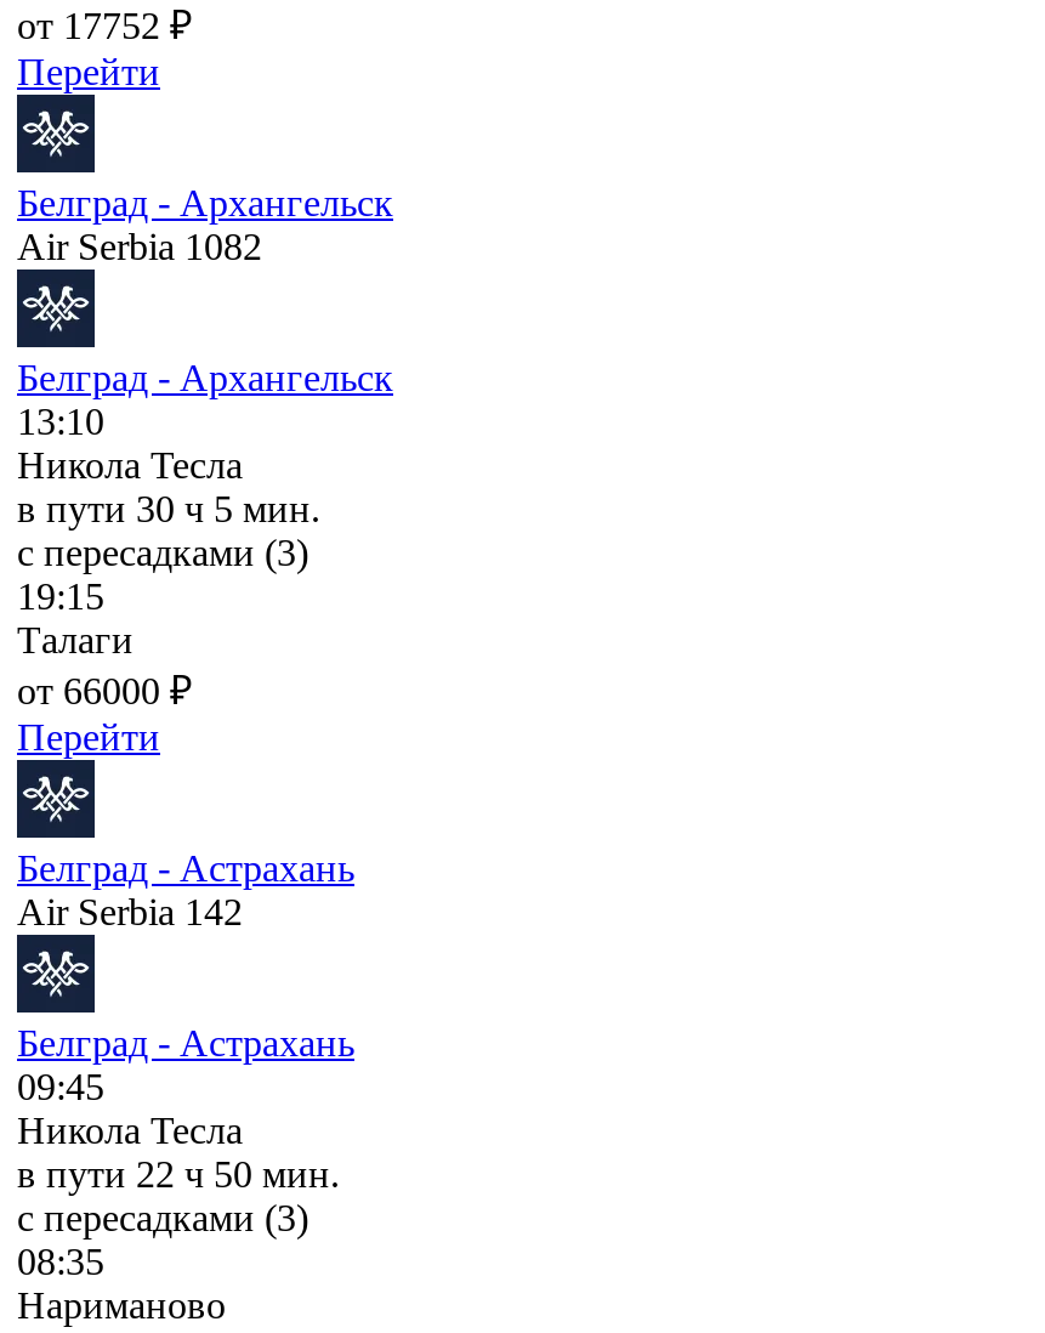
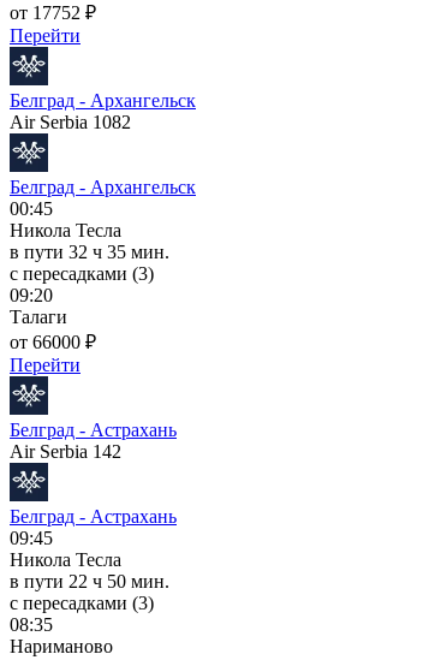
[17,401,104,443] 13:10 -> [10,199,53,219] 00:45
[17,489,320,530] в пути 30 ч 5 мин. -> [10,242,169,262] в пути 32 ч 35 мин.
[17,576,104,617] 19:15 -> [10,285,53,306] 09:20

